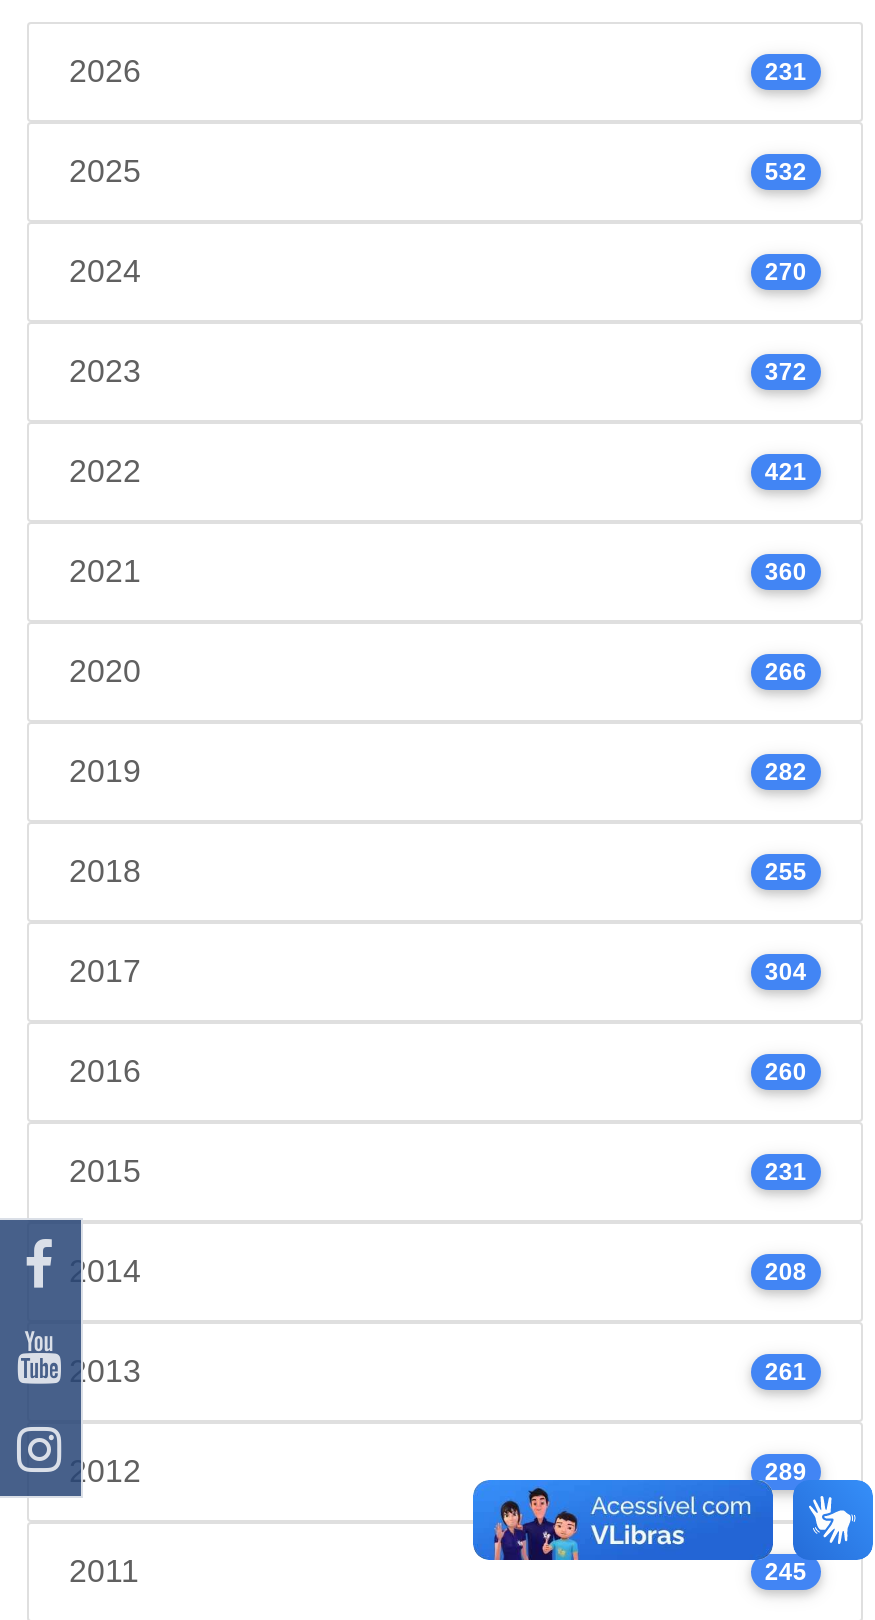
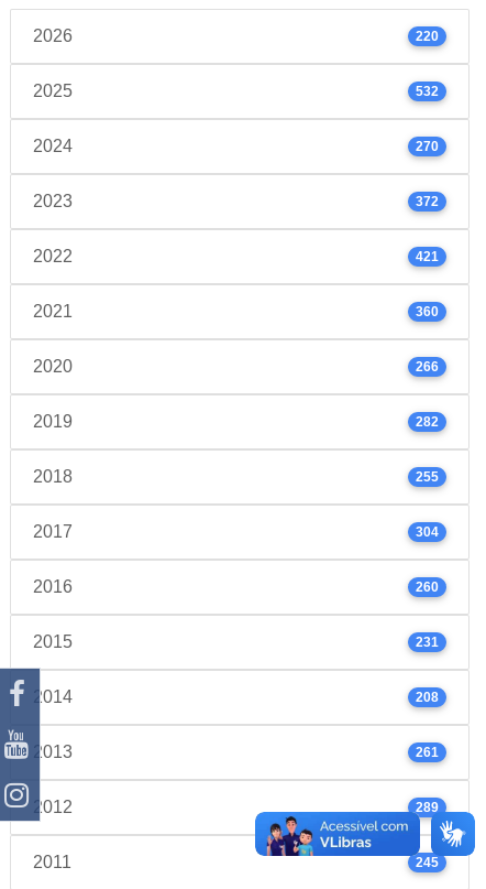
[765,57,807,85] 231 -> [415,28,438,44] 220

